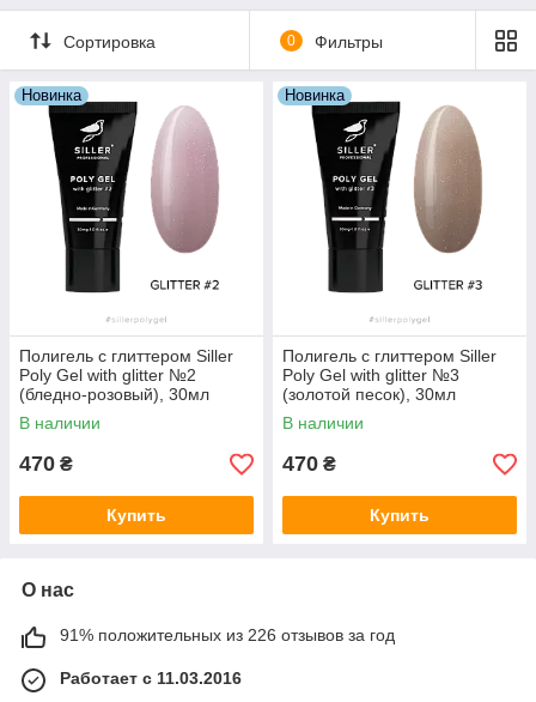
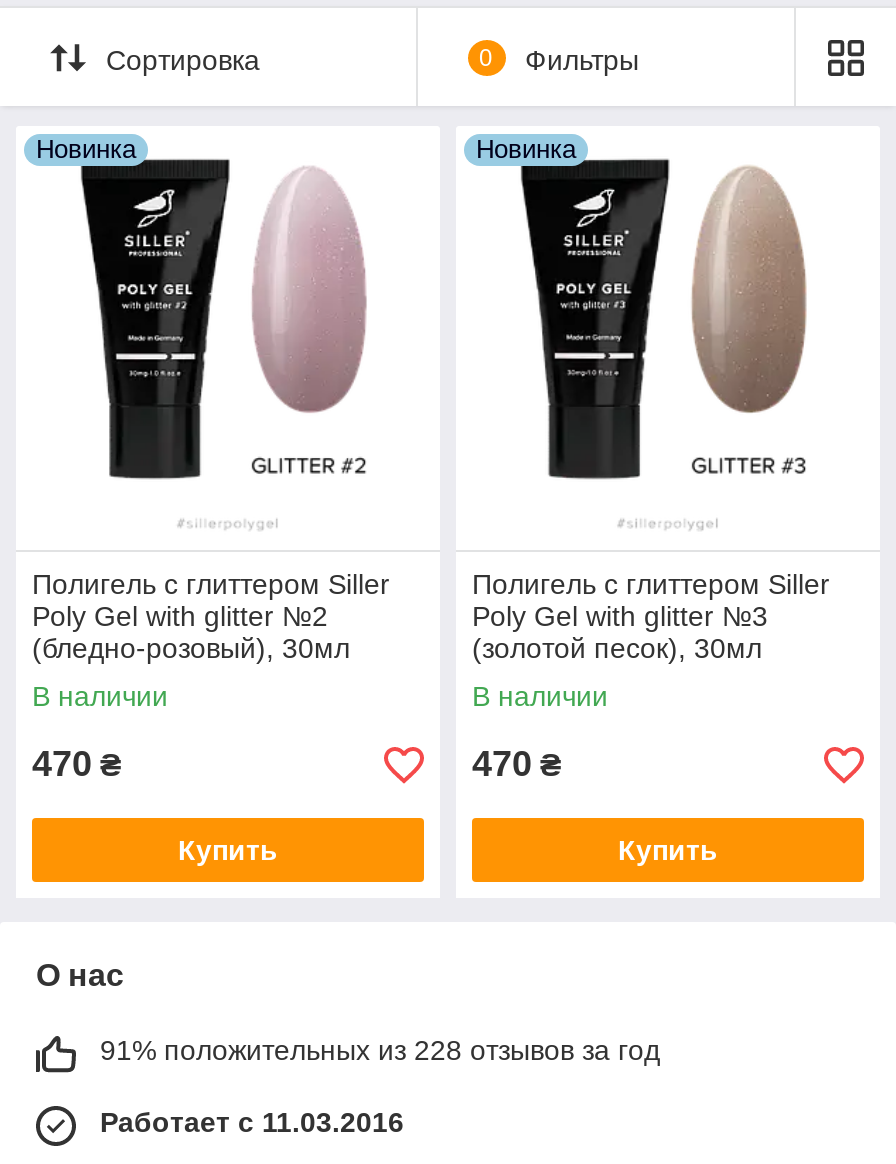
[60,625,395,644] 91% положительных из 226 отзывов за год -> [100,1034,660,1066] 91% положительных из 228 отзывов за год

